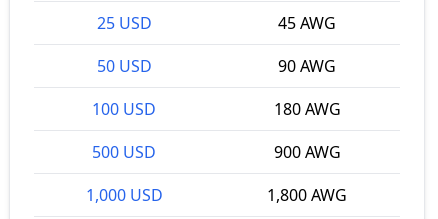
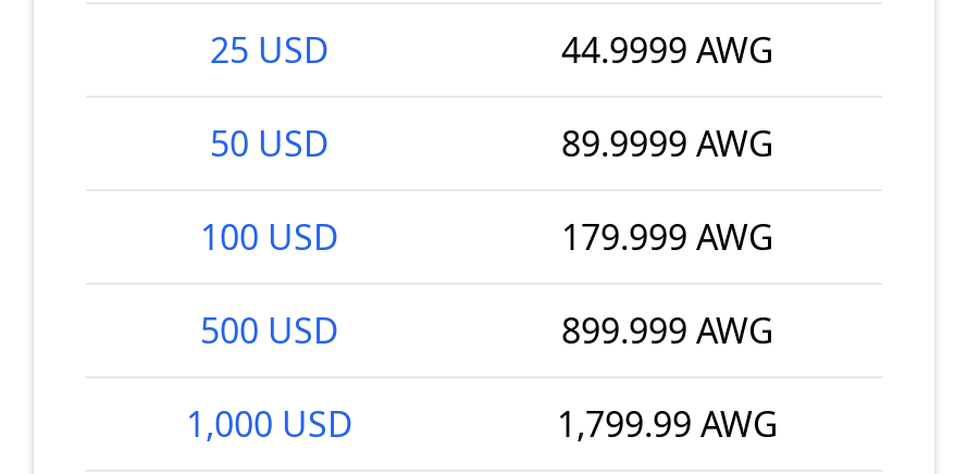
[278,12,336,34] 45 AWG -> [561,26,774,74] 44.9999 AWG
[278,55,336,77] 90 AWG -> [561,120,774,167] 89.9999 AWG
[273,98,340,120] 180 AWG -> [561,213,774,261] 179.999 AWG
[273,141,340,163] 900 AWG -> [561,307,774,354] 899.999 AWG
[267,184,347,206] 1,800 AWG -> [557,400,779,448] 1,799.99 AWG

